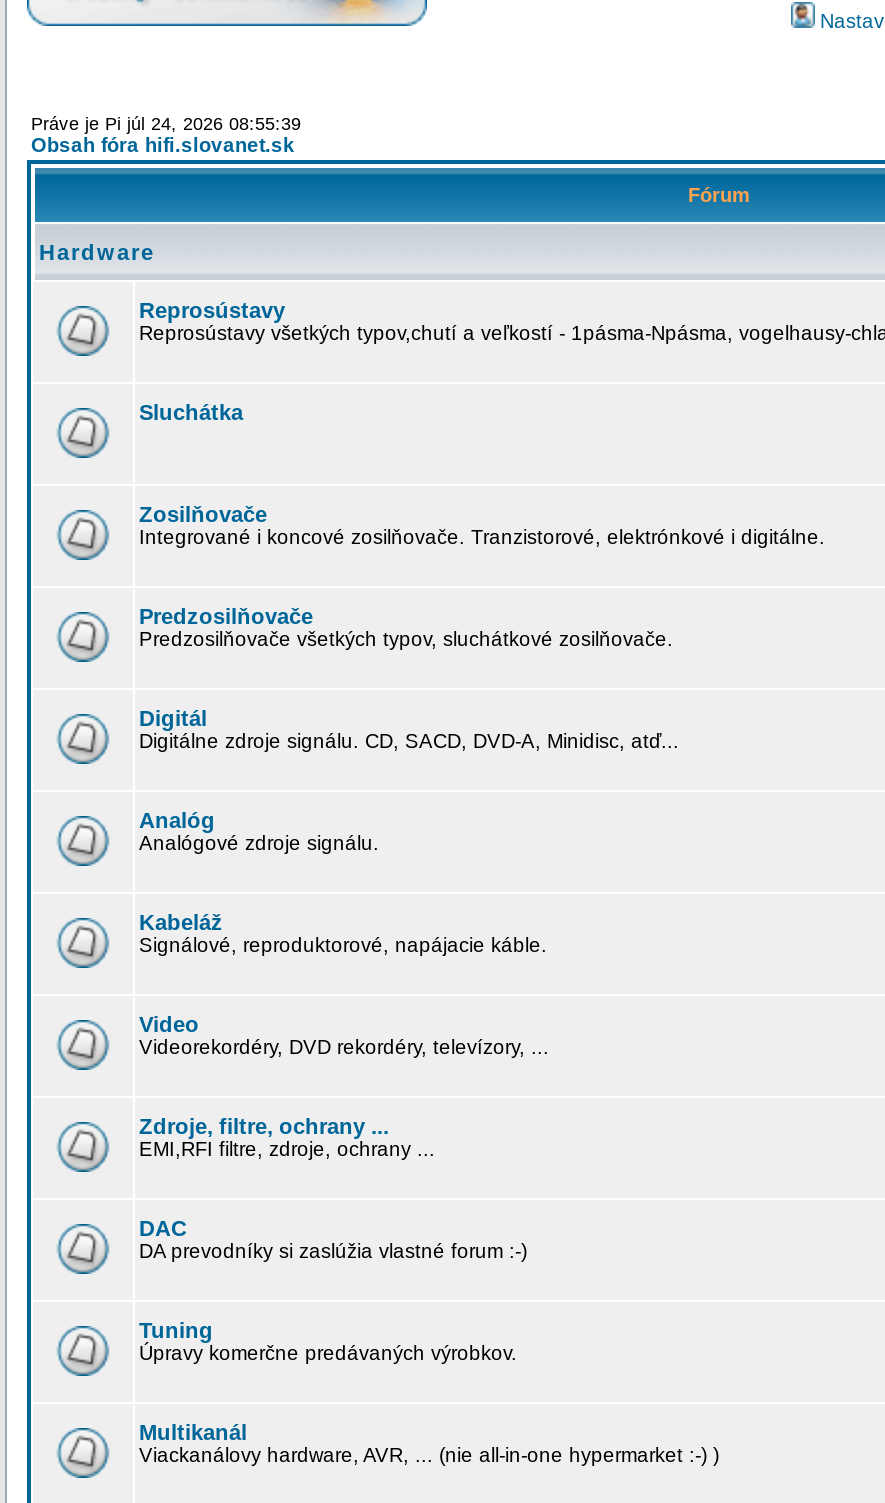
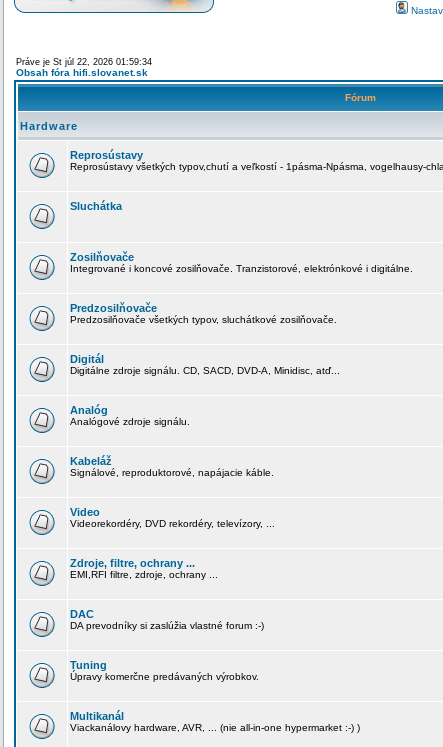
[31,114,301,134] Práve je Pi júl 24, 2026 08:55:39 -> [16,57,152,67] Práve je St júl 22, 2026 01:59:34

